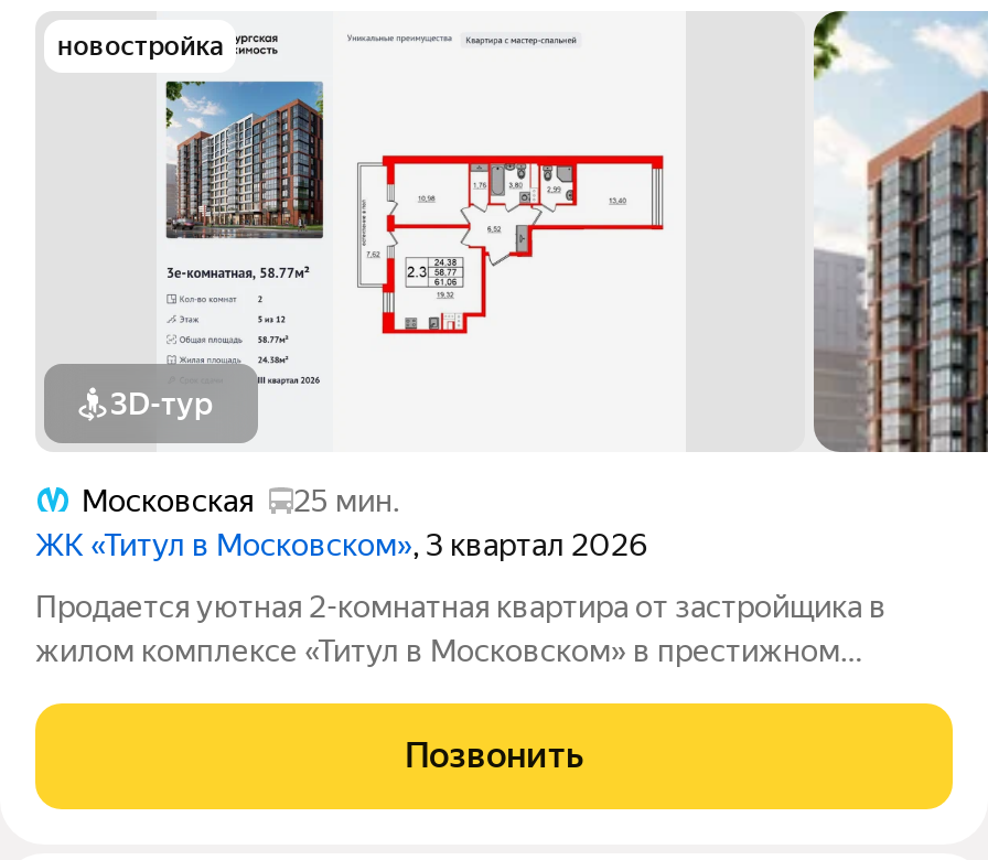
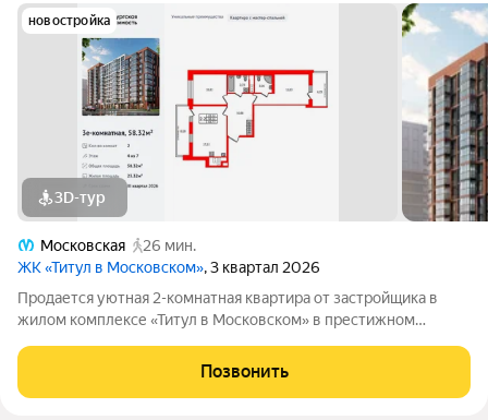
[355,146,666,344] [image] -> [174,69,328,169] [image]
[82,483,399,519] Московская 25 мин. -> [40,237,196,254] Московская 26 мин.

